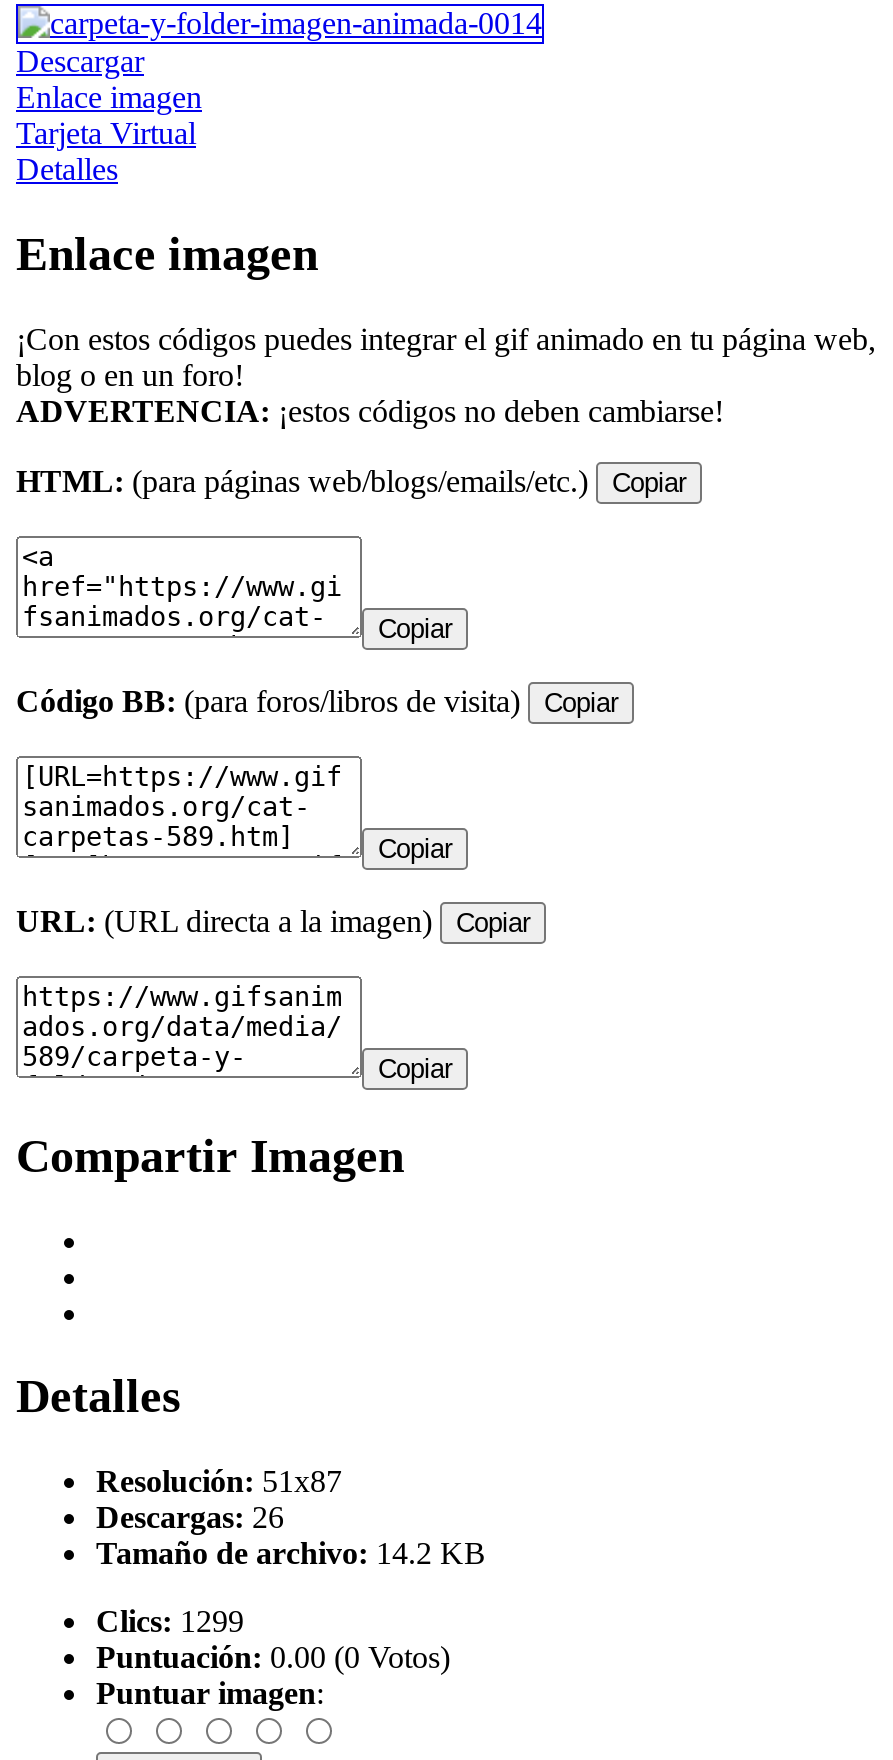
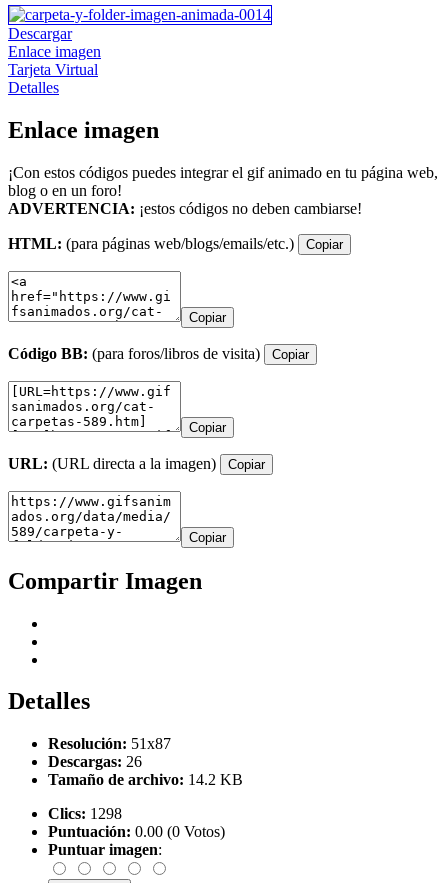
[96,1605,244,1639] Clics: 1299 -> [48,805,122,822] Clics: 1298

